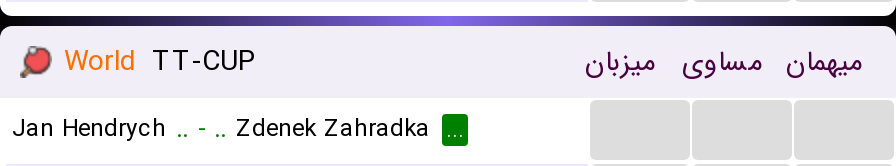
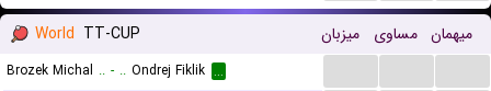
[12,110,464,148] Jan Hendrych .. - .. Zdenek Zahradka ... -> [7,60,224,81] Brozek Michal .. - .. Ondrej Fiklik ...

